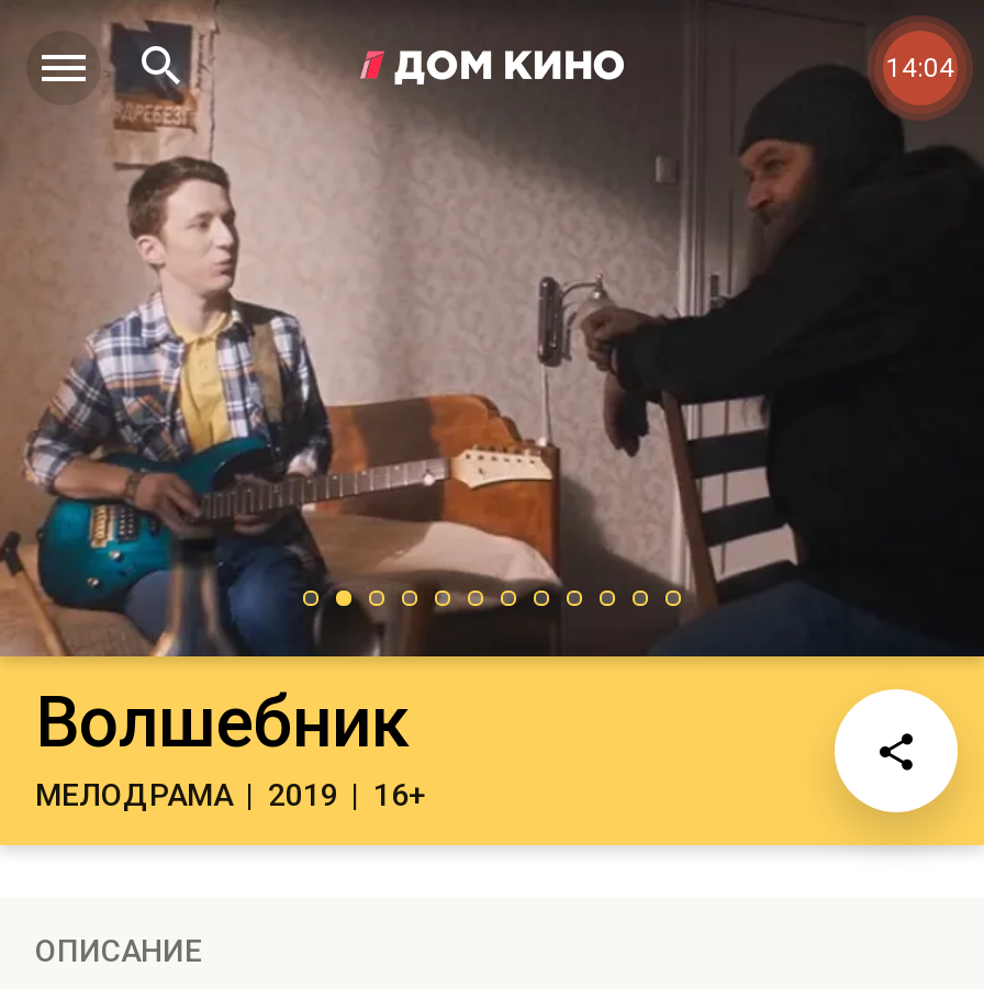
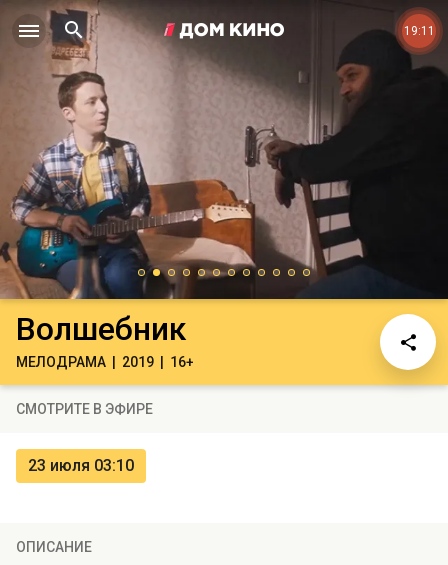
[886,53,954,83] 14:04 -> [403,24,434,38] 19:11
none -> [16,401,153,475] СМОТРИТЕ В ЭФИРЕ | 23 июля 03:10

